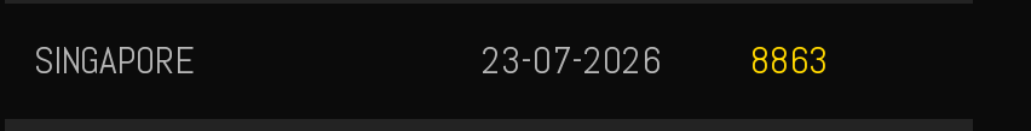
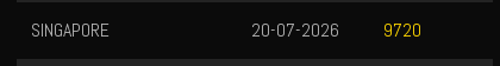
[482,36,661,84] 23-07-2026 -> [251,18,339,42] 20-07-2026
[750,37,828,85] 8863 -> [383,19,421,42] 9720

